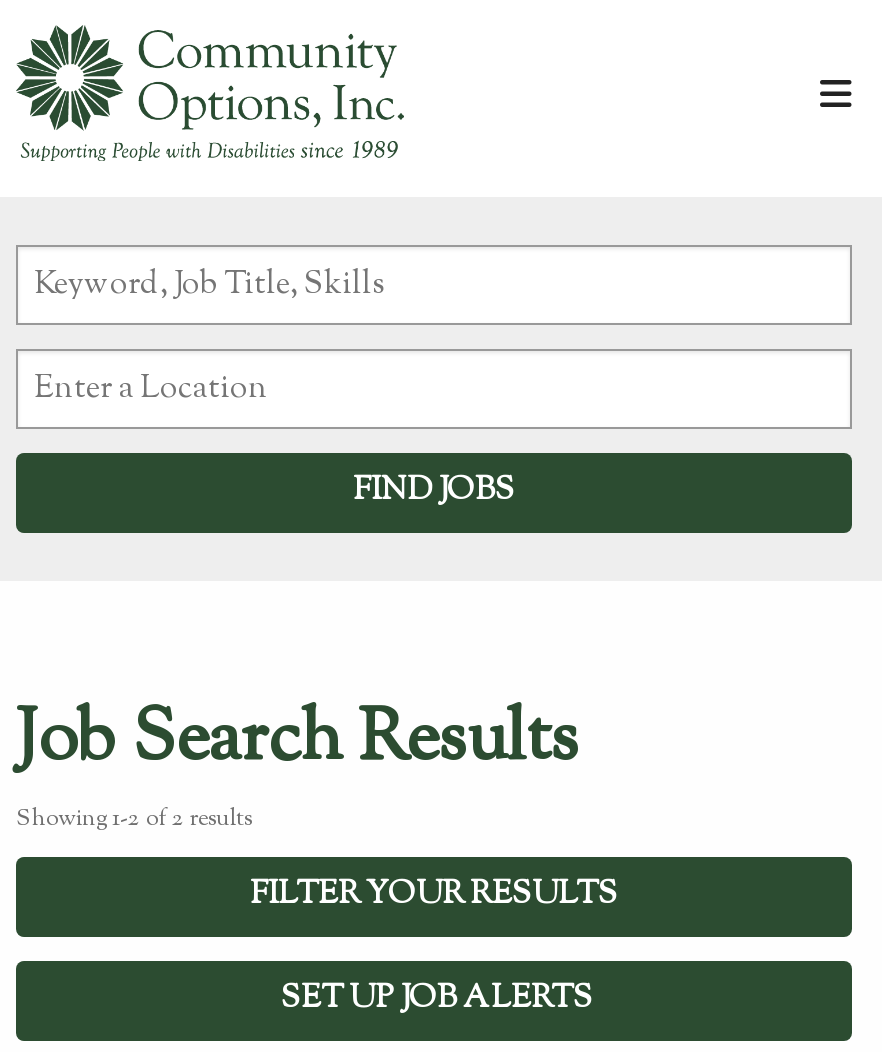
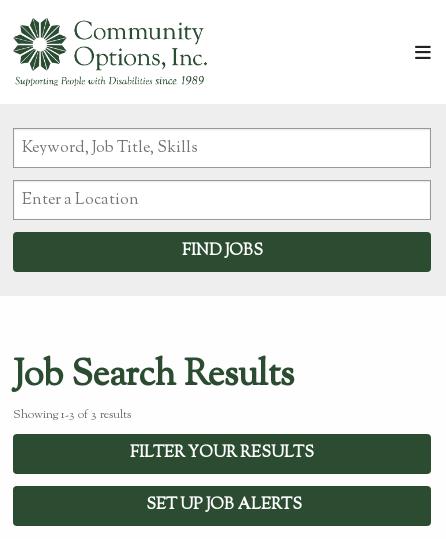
[16,801,264,837] Showing 1-2 of 2 results -> [13,406,137,424] Showing 1-3 of 3 results

